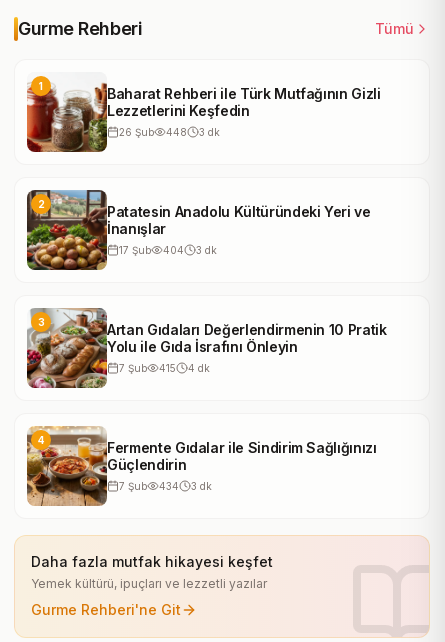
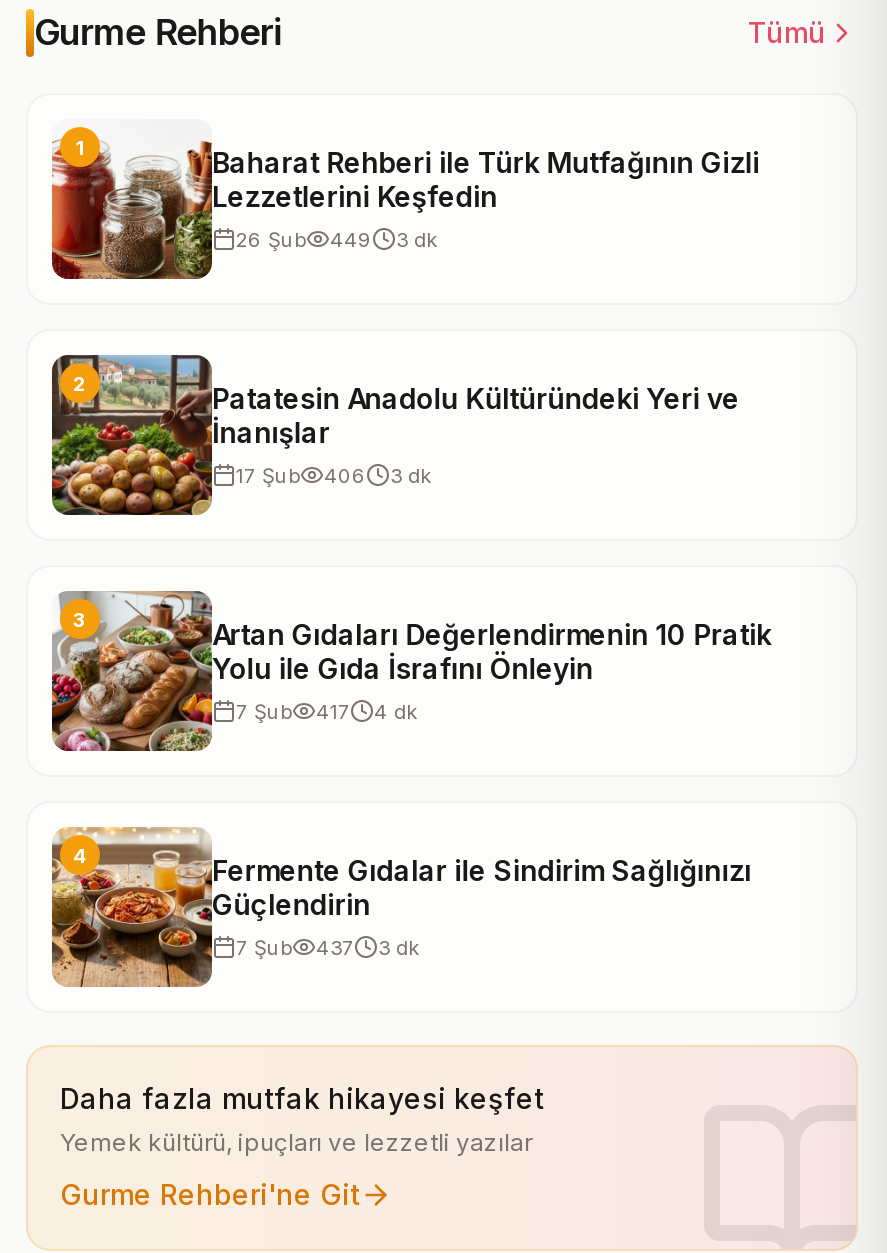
[119,125,220,137] 26 Şub 448 3 dk -> [236,226,438,250] 26 Şub 449 3 dk
[119,243,217,255] 17 Şub 404 3 dk -> [236,462,432,486] 17 Şub 406 3 dk
[119,361,210,373] 7 Şub 415 4 dk -> [236,698,418,722] 7 Şub 417 4 dk
[119,479,212,491] 7 Şub 434 3 dk -> [236,934,420,958] 7 Şub 437 3 dk

